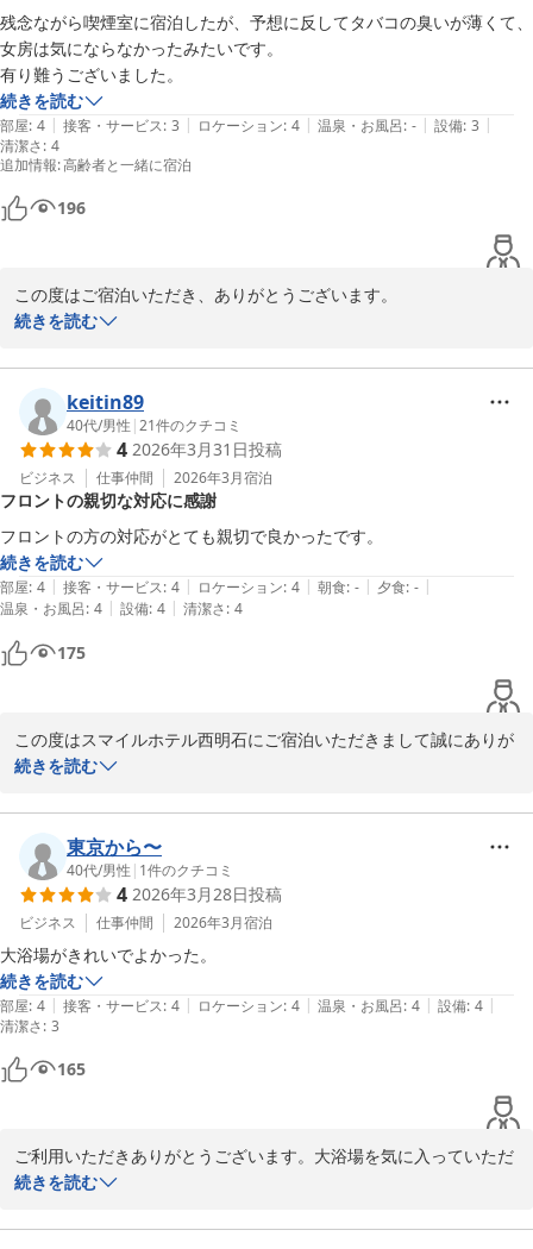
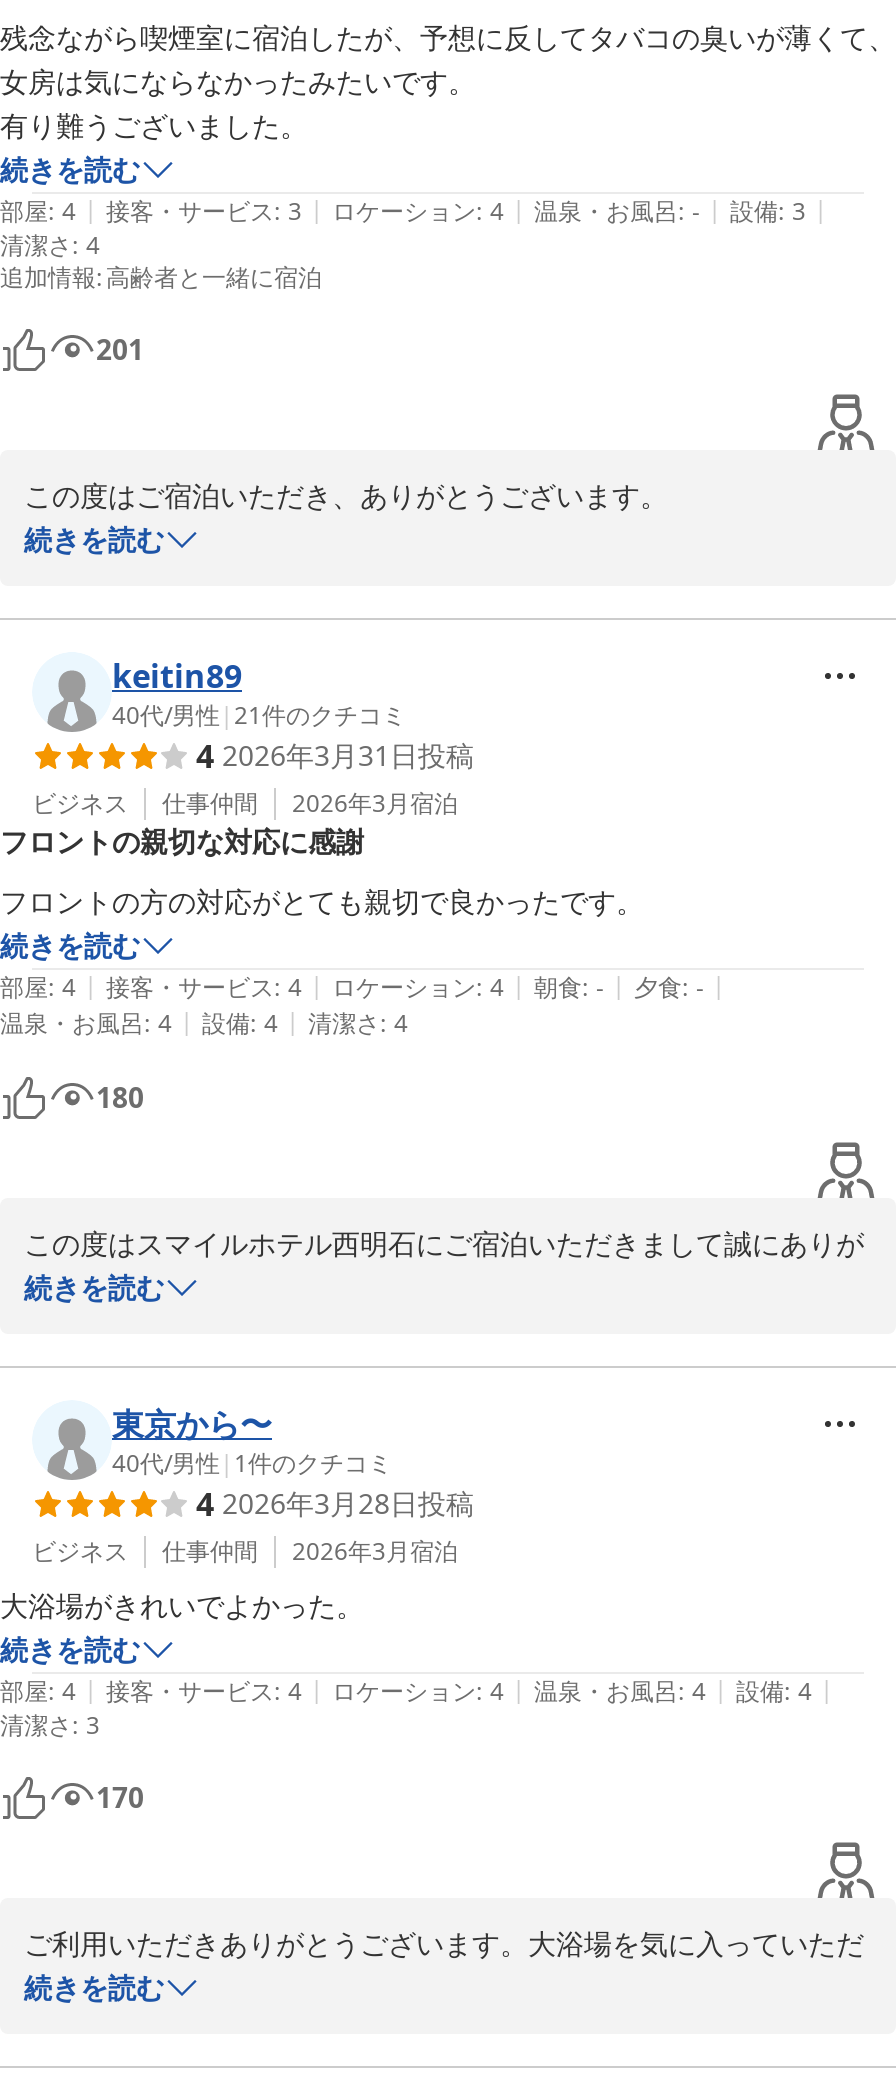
[57,196,86,219] 196 -> [96,330,144,368] 201
[57,641,86,664] 175 -> [96,1078,144,1116] 180
[57,1057,86,1080] 165 -> [96,1778,144,1816] 170

